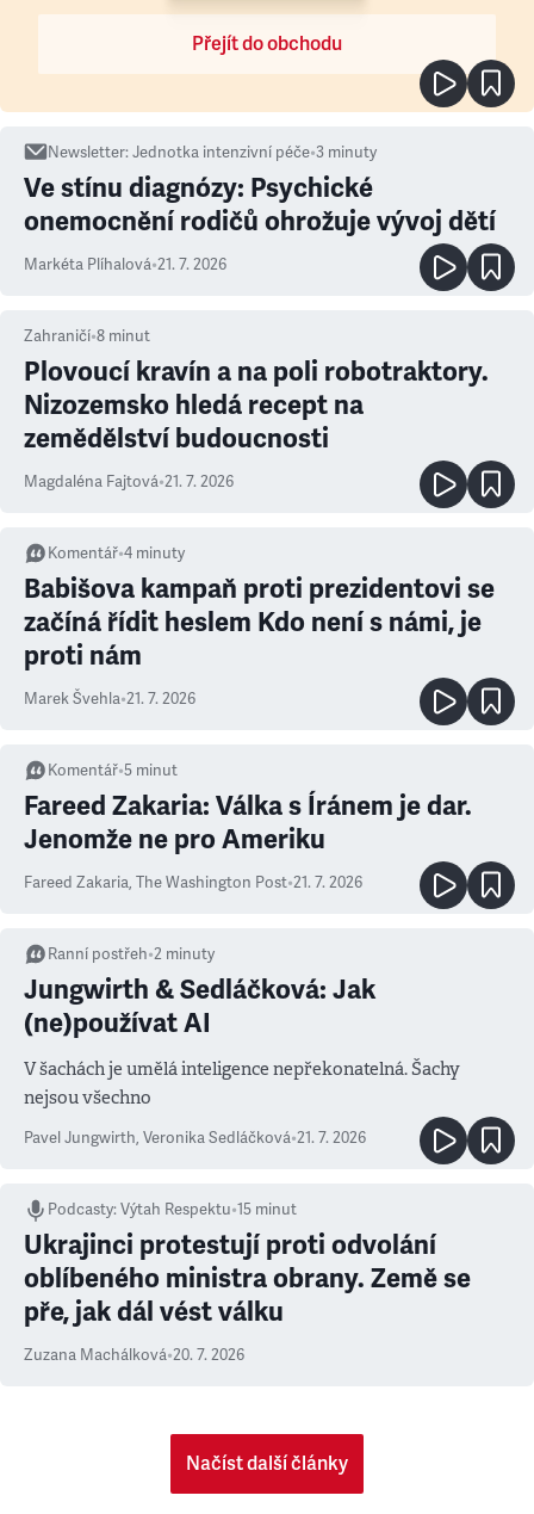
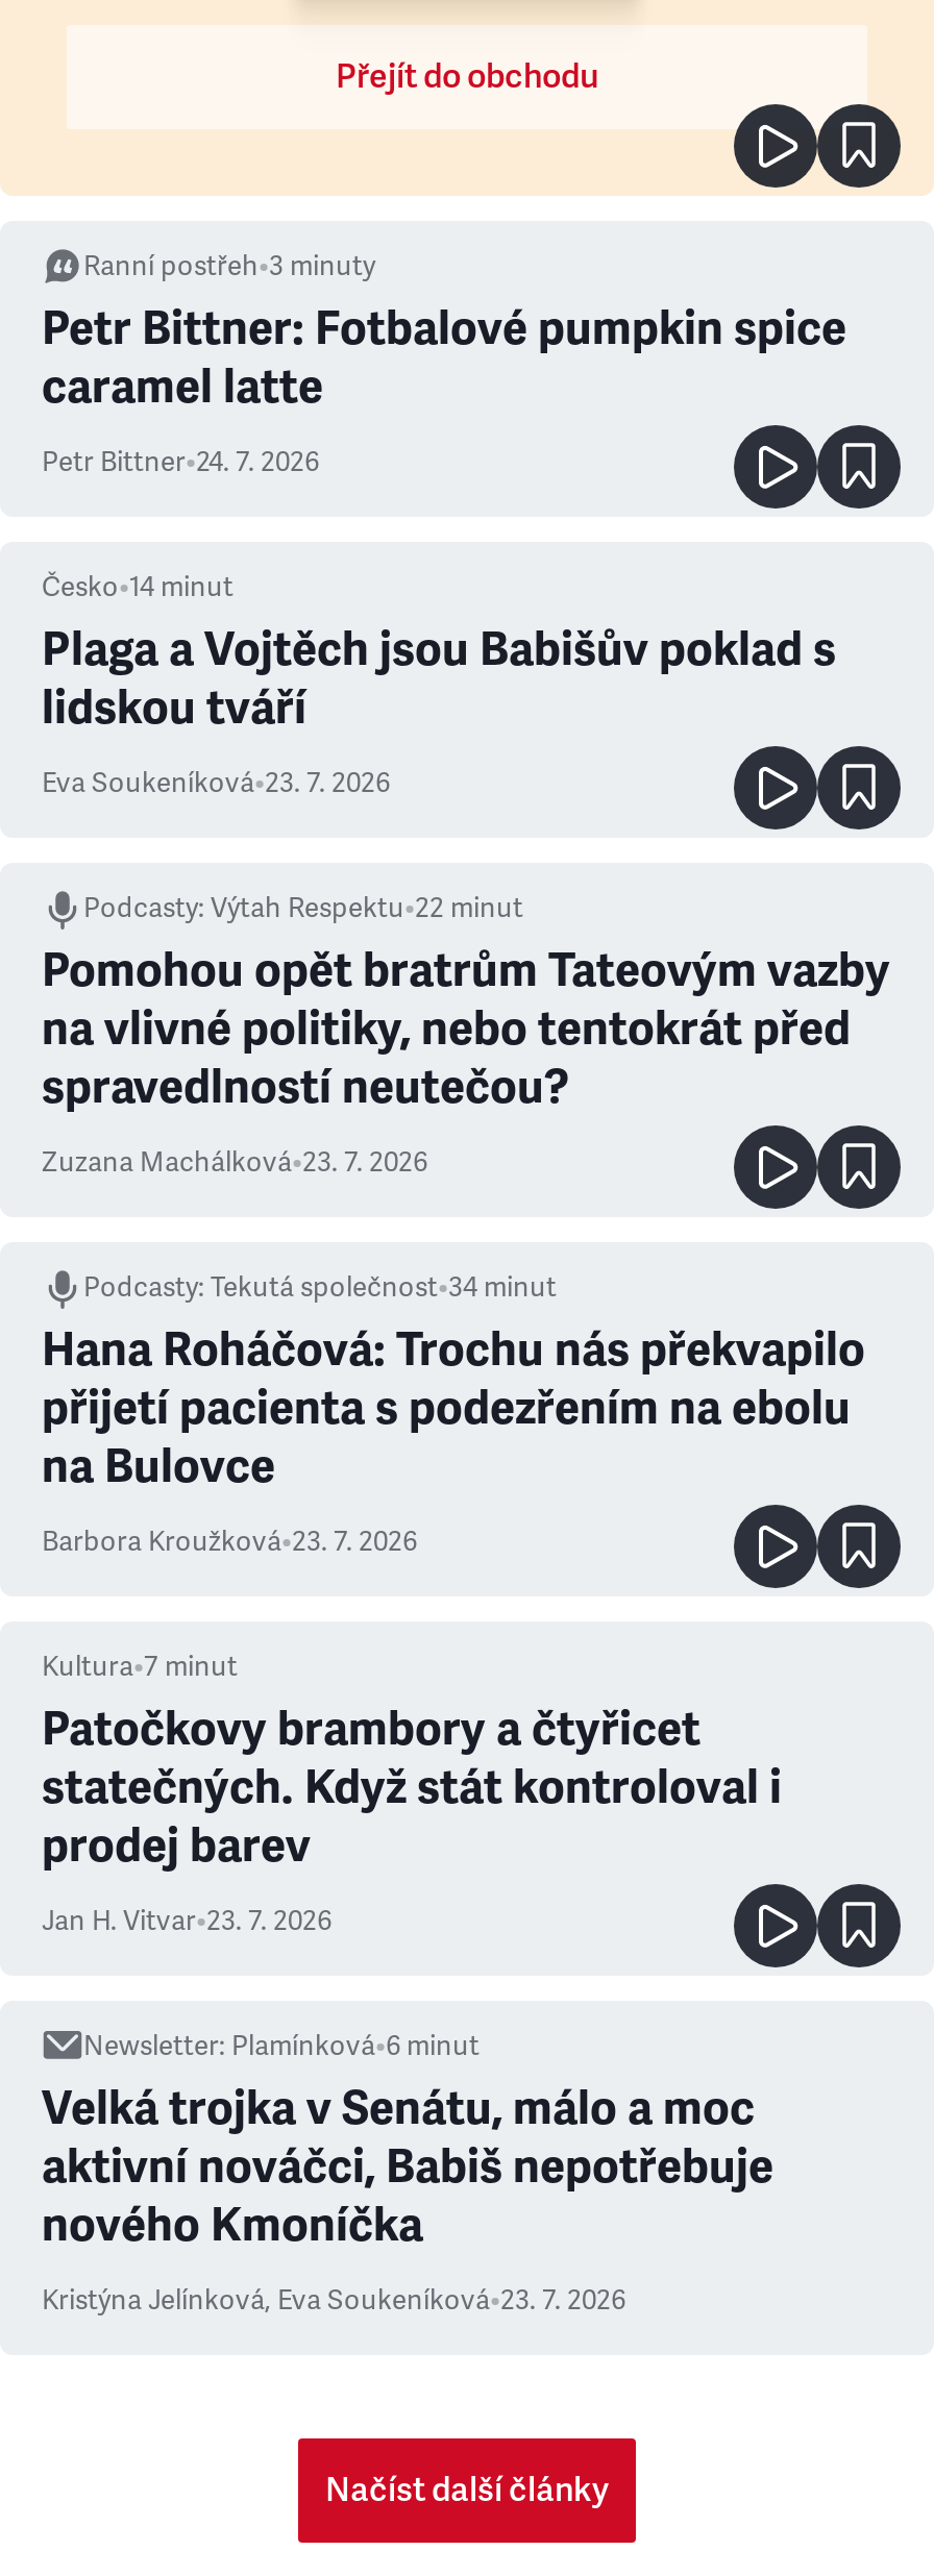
[24,143,496,274] Newsletter: Jednotka intenzivní péče•3 minuty | Ve stínu diagnózy: Psychické | onemocnění rodičů ohrožuje vývoj dětí | Markéta Plíhalová•21. 7. 2026 -> [42,249,846,479] Ranní postřeh•3 minuty | Petr Bittner: Fotbalové pumpkin spice | caramel latte | Petr Bittner•24. 7. 2026
[24,327,489,491] Zahraničí•8 minut | Plovoucí kravín a na poli robotraktory. | Nizozemsko hledá recept na | zemědělství budoucnosti | Magdaléna Fajtová•21. 7. 2026 -> [42,570,836,800] Česko•14 minut | Plaga a Vojtěch jsou Babišův poklad s | lidskou tváří | Eva Soukeníková•23. 7. 2026
moved [420,459,515,509] -> [734,744,901,832]: [image]
[24,544,495,708] Komentář•4 minuty | Babišova kampaň proti prezidentovi se | začíná řídit heslem Kdo není s námi, je | proti nám | Marek Švehla•21. 7. 2026 -> [42,891,890,1179] Podcasty: Výtah Respektu•22 minut | Pomohou opět bratrům Tateovým vazby | na vlivné politiky, nebo tentokrát před | spravedlností neutečou? | Zuzana Machálková•23. 7. 2026
moved [420,676,515,727] -> [734,1125,901,1211]: [image]
[24,761,472,892] Komentář•5 minut | Fareed Zakaria: Válka s Íránem je dar. | Jenomže ne pro Ameriku | Fareed Zakaria, The Washington Post•21. 7. 2026 -> [42,1271,865,1558] Podcasty: Tekutá společnost•34 minut | Hana Roháčová: Trochu nás překvapilo | přijetí pacienta s podezřením na ebolu | na Bulovce | Barbora Kroužková•23. 7. 2026
[24,945,460,1147] Ranní postřeh•2 minuty | Jungwirth & Sedláčková: Jak | (ne)používat AI | V šachách je umělá inteligence nepřekonatelná. Šachy | nejsou všechno | Pavel Jungwirth, Veronika Sedláčková•21. 7. 2026 -> [42,1650,782,1938] Kultura•7 minut | Patočkovy brambory a čtyřicet | statečných. Když stát kontroloval i | prodej barev | Jan H. Vitvar•23. 7. 2026
[24,1200,471,1365] Podcasty: Výtah Respektu•15 minut | Ukrajinci protestují proti odvolání | oblíbeného ministra obrany. Země se | pře, jak dál vést válku | Zuzana Machálková•20. 7. 2026 -> [42,2029,773,2317] Newsletter: Plamínková•6 minut | Velká trojka v Senátu, málo a moc | aktivní nováčci, Babiš nepotřebuje | nového Kmoníčka | Kristýna Jelínková, Eva Soukeníková•23. 7. 2026

